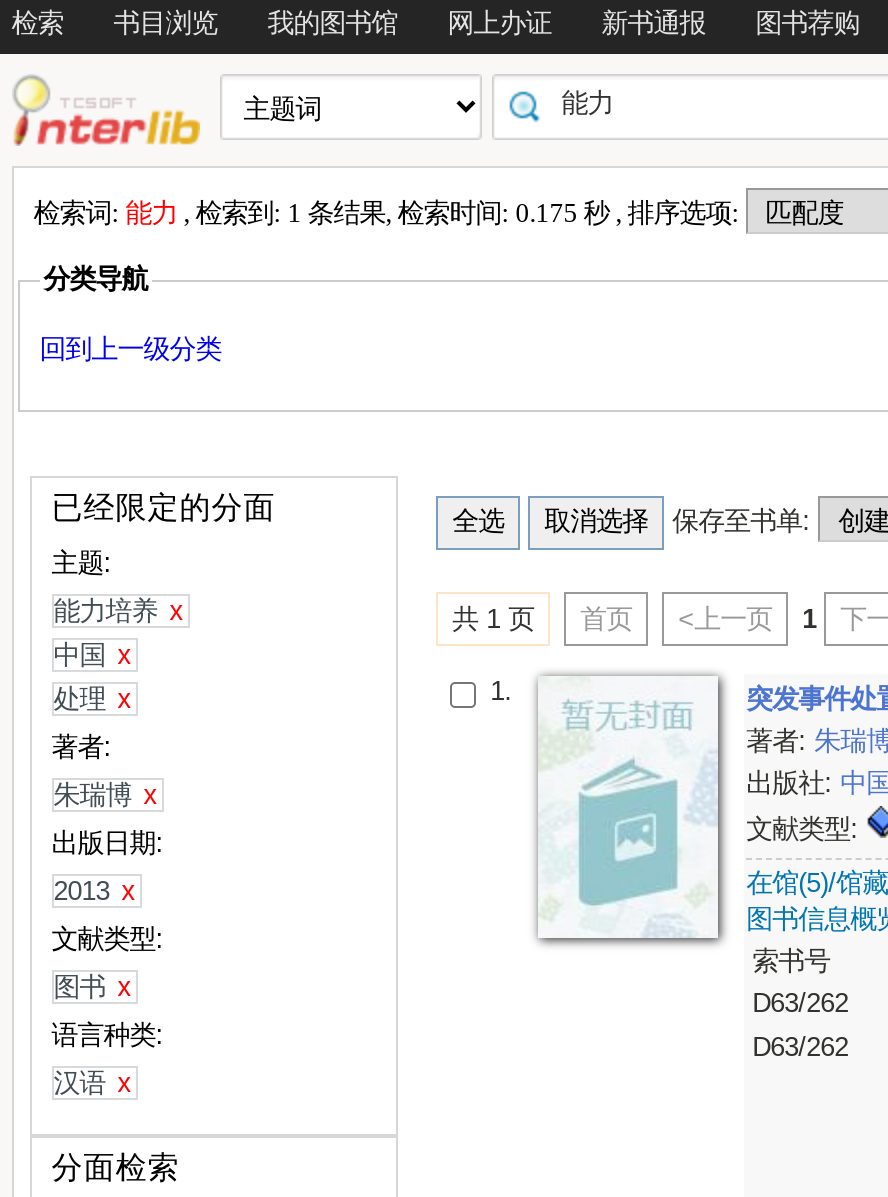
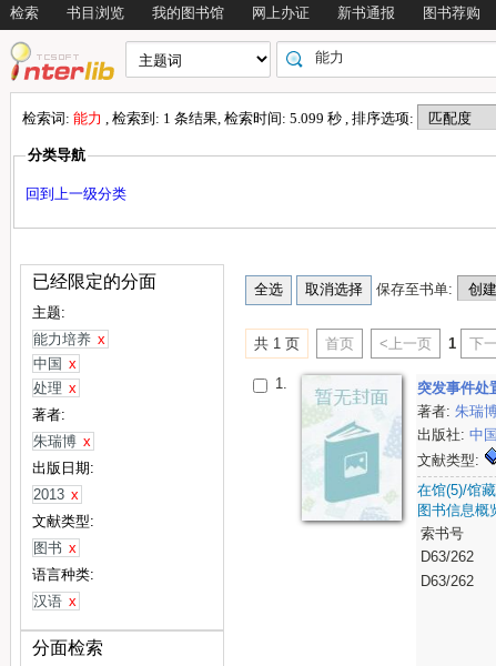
[34,198,746,228] 检索词:能力, 检索到: 1 条结果, 检索时间: 0.175 秒 , 排序选项: -> [22,110,417,127] 检索词:能力, 检索到: 1 条结果, 检索时间: 5.099 秒 , 排序选项:

